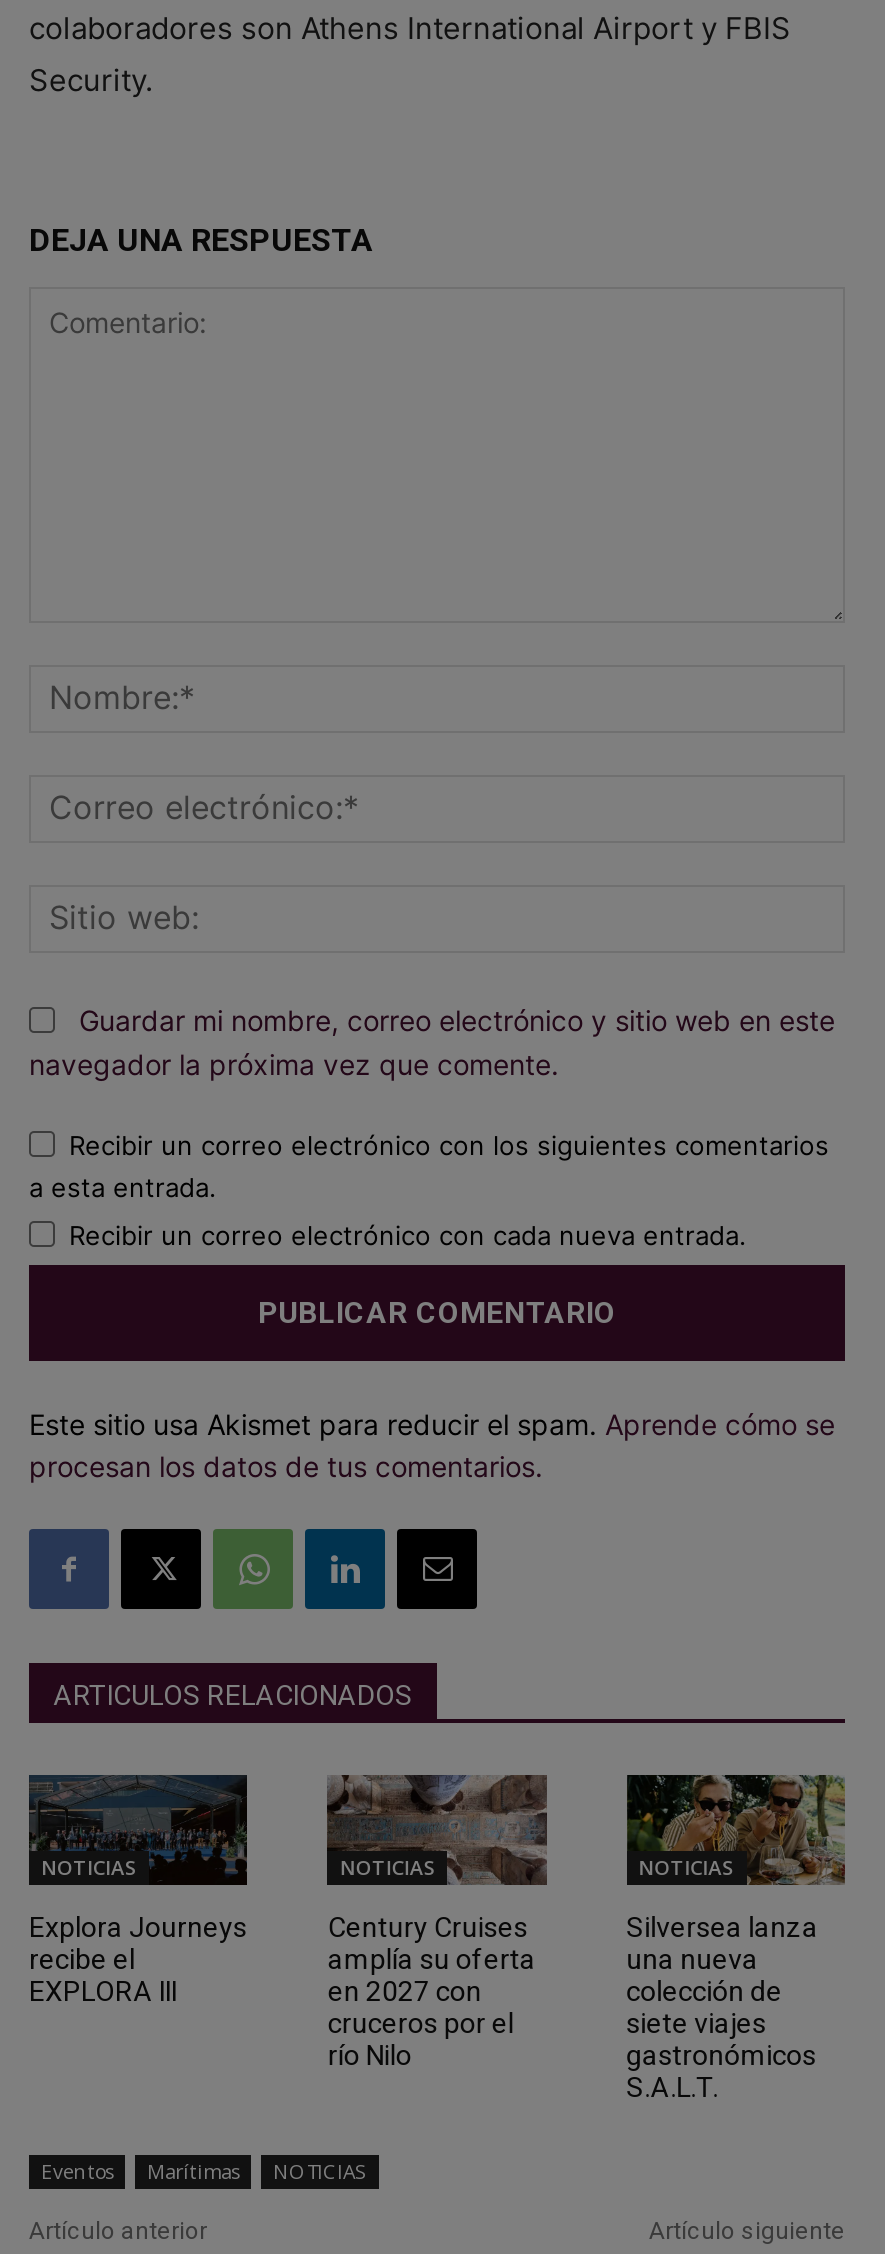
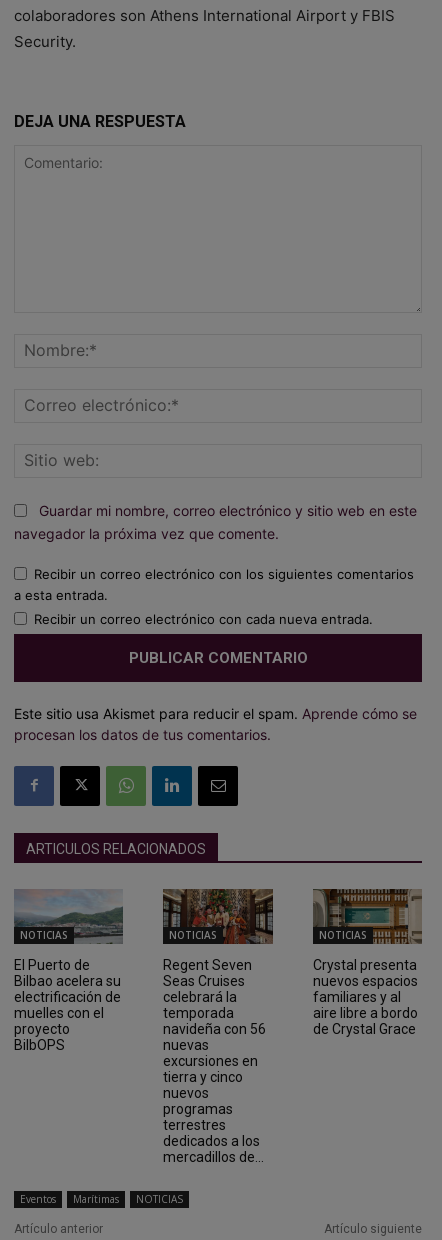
[27,1772,249,2007] [image] | Explora Journeys | recibe el | EXPLORA III -> [14,888,124,1052] [image] | El Puerto de | Bilbao acelera su | electrificación de | muelles con el | proyecto | BilbOPS
[327,1774,547,2071] [image] | Century Cruises | amplía su oferta | en 2027 con | cruceros por el | río Nilo -> [163,888,273,1164] [image] | Regent Seven | Seas Cruises | celebrará la | temporada | navideña con 56 | nuevas | excursiones en | tierra y cinco | nuevos | programas | terrestres | dedicados a los | mercadillos de...
[625,1772,845,2103] [image] | Silversea lanza | una nueva | colección de | siete viajes | gastronómicos | S.A.L.T. -> [312,888,422,1036] [image] | Crystal presenta | nuevos espacios | familiares y al | aire libre a bordo | de Crystal Grace

